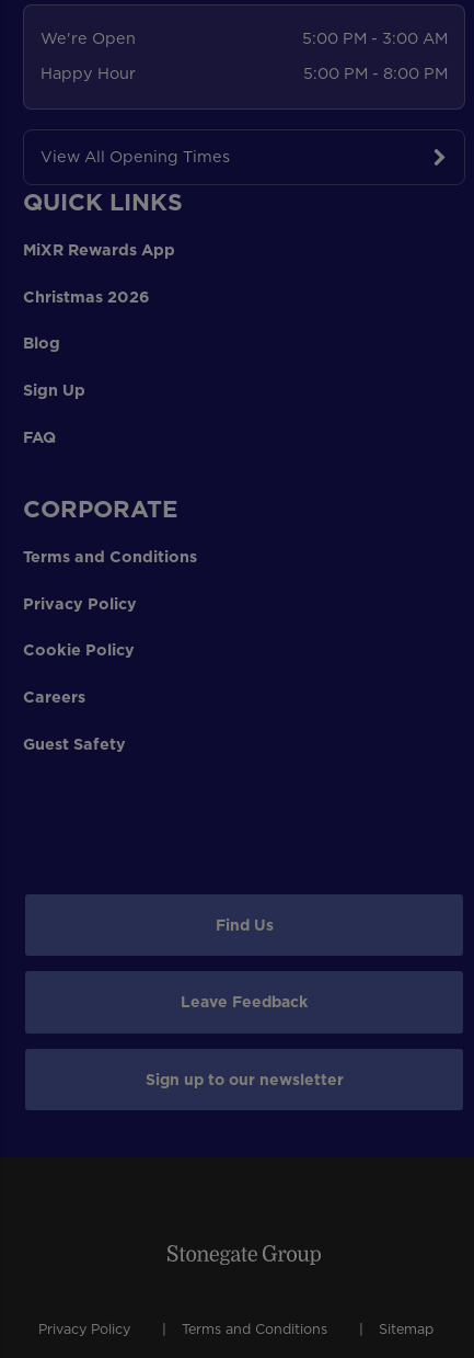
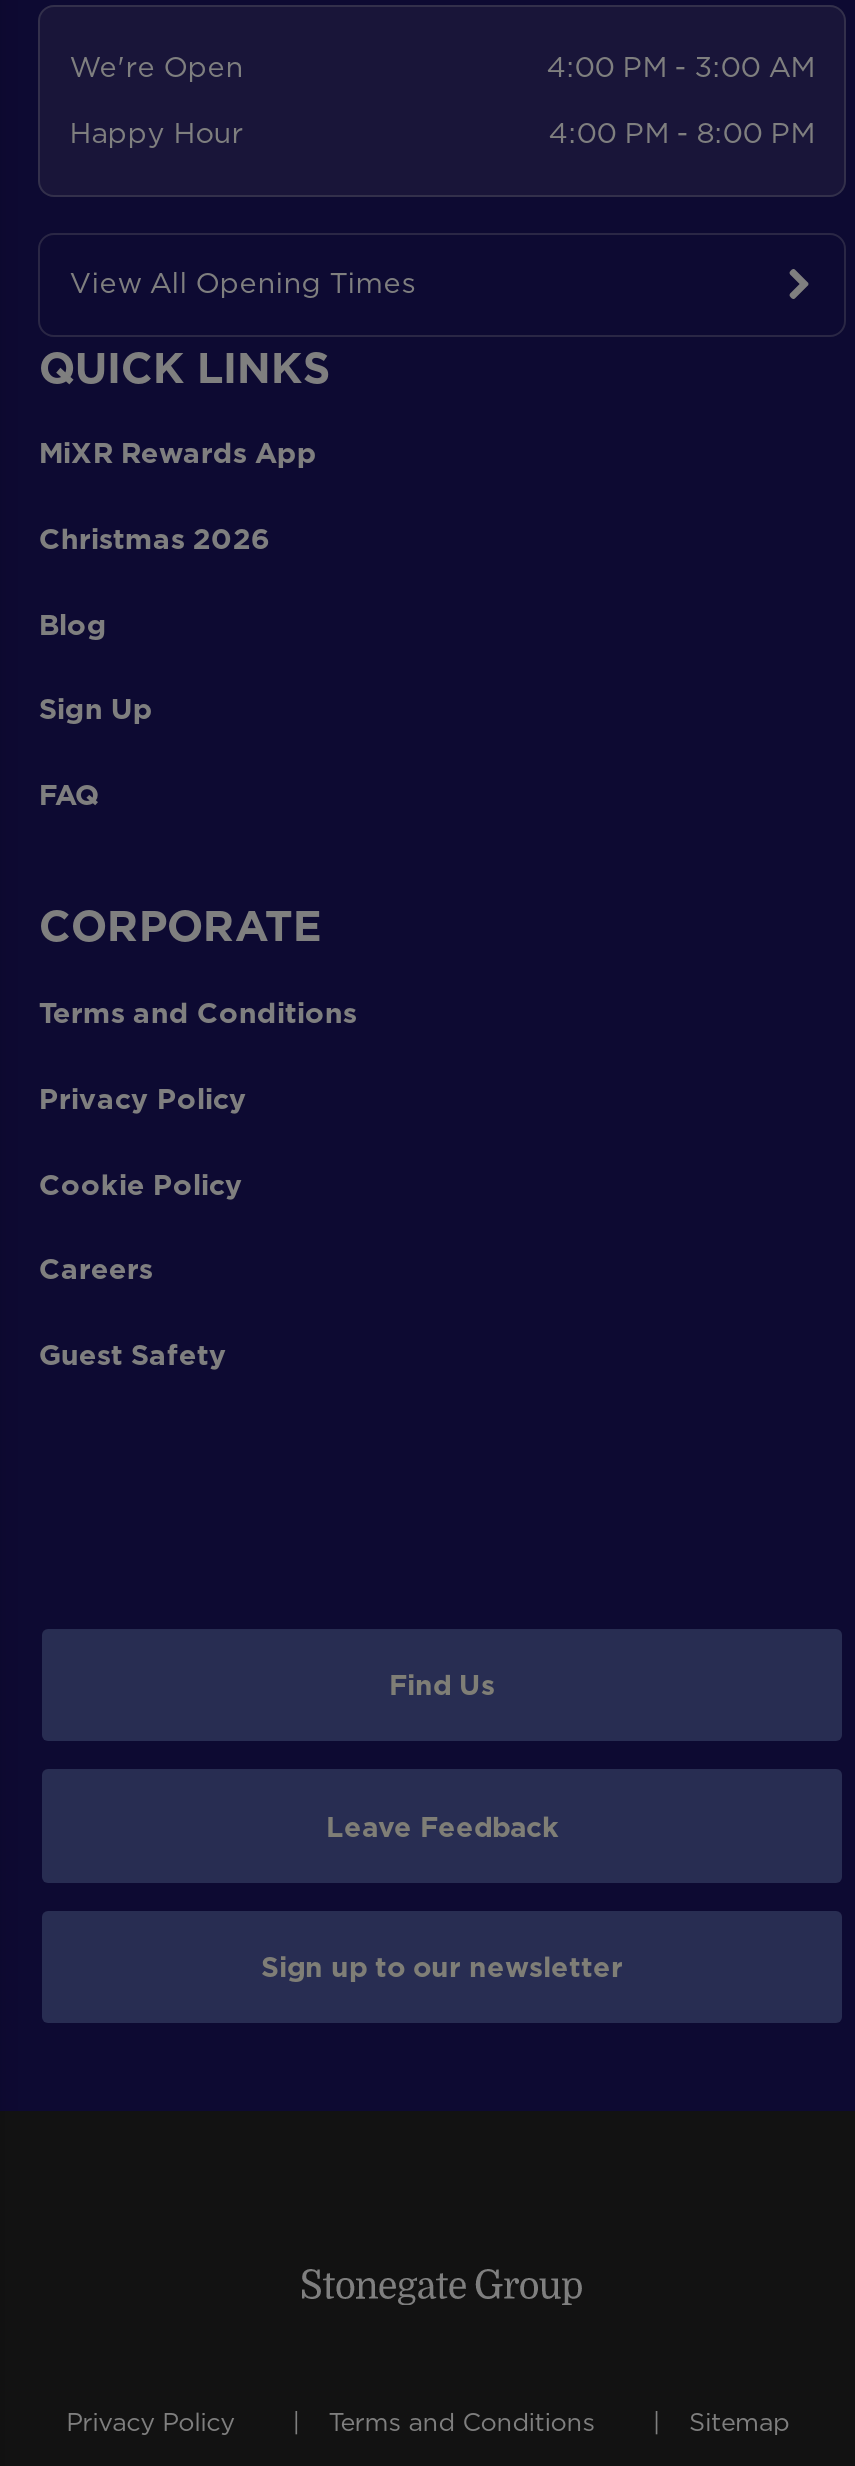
[302,27,448,49] 5:00 PM - 3:00 AM -> [546,47,814,87] 4:00 PM - 3:00 AM
[303,63,448,85] 5:00 PM - 8:00 PM -> [548,112,814,152] 4:00 PM - 8:00 PM

